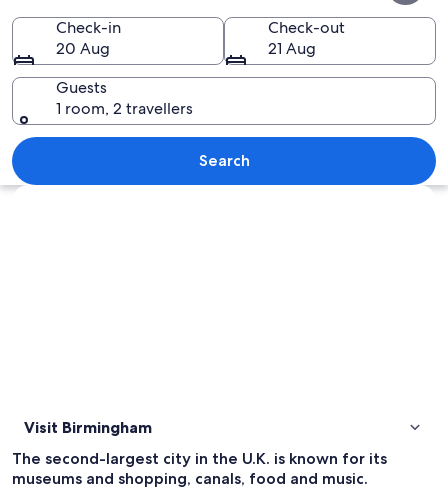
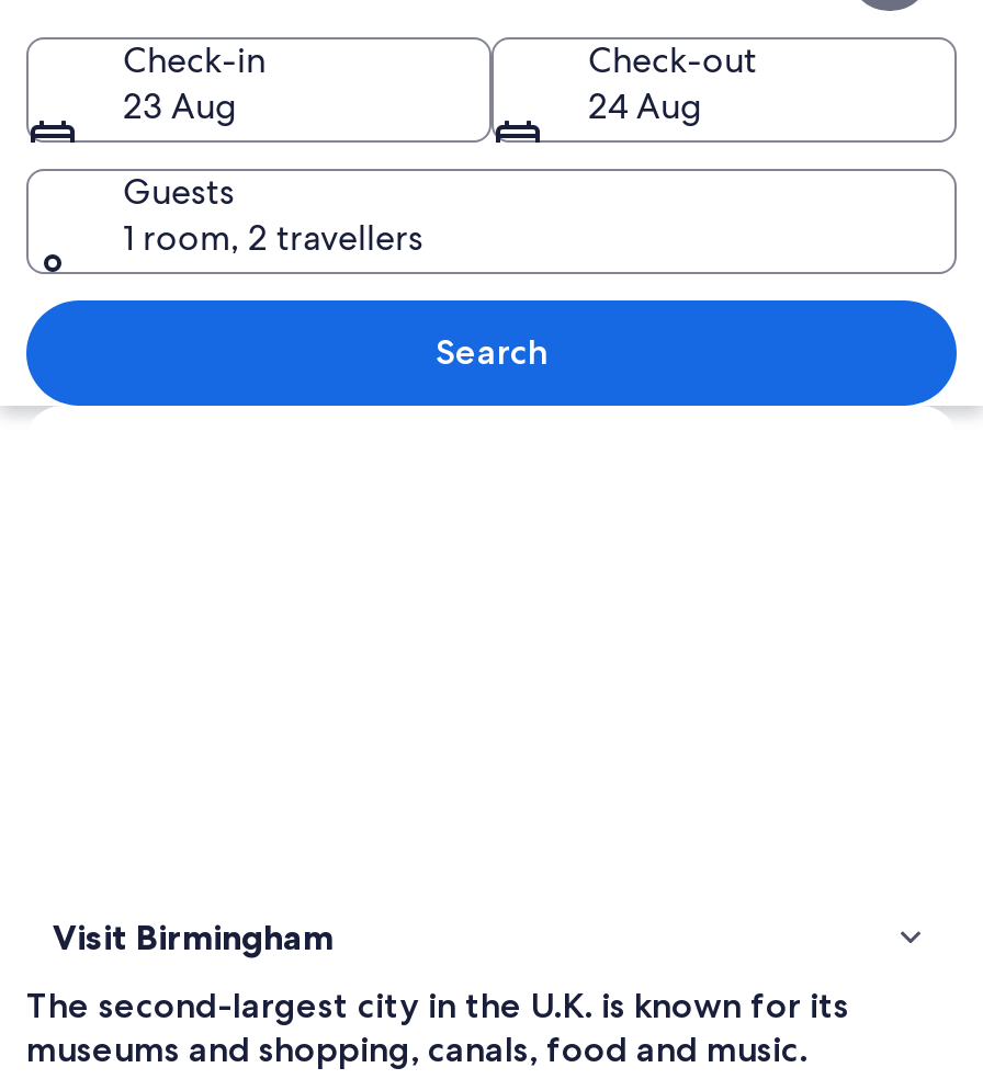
[56,37,110,58] 20 Aug -> [123,82,237,128] 23 Aug
[268,37,316,58] 21 Aug -> [588,82,702,128] 24 Aug

